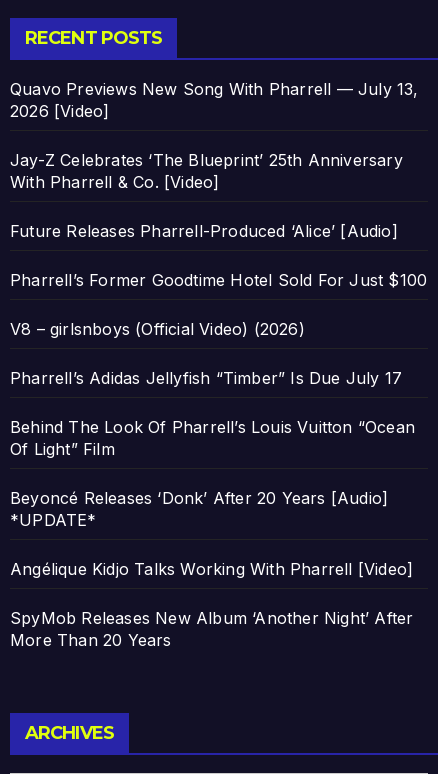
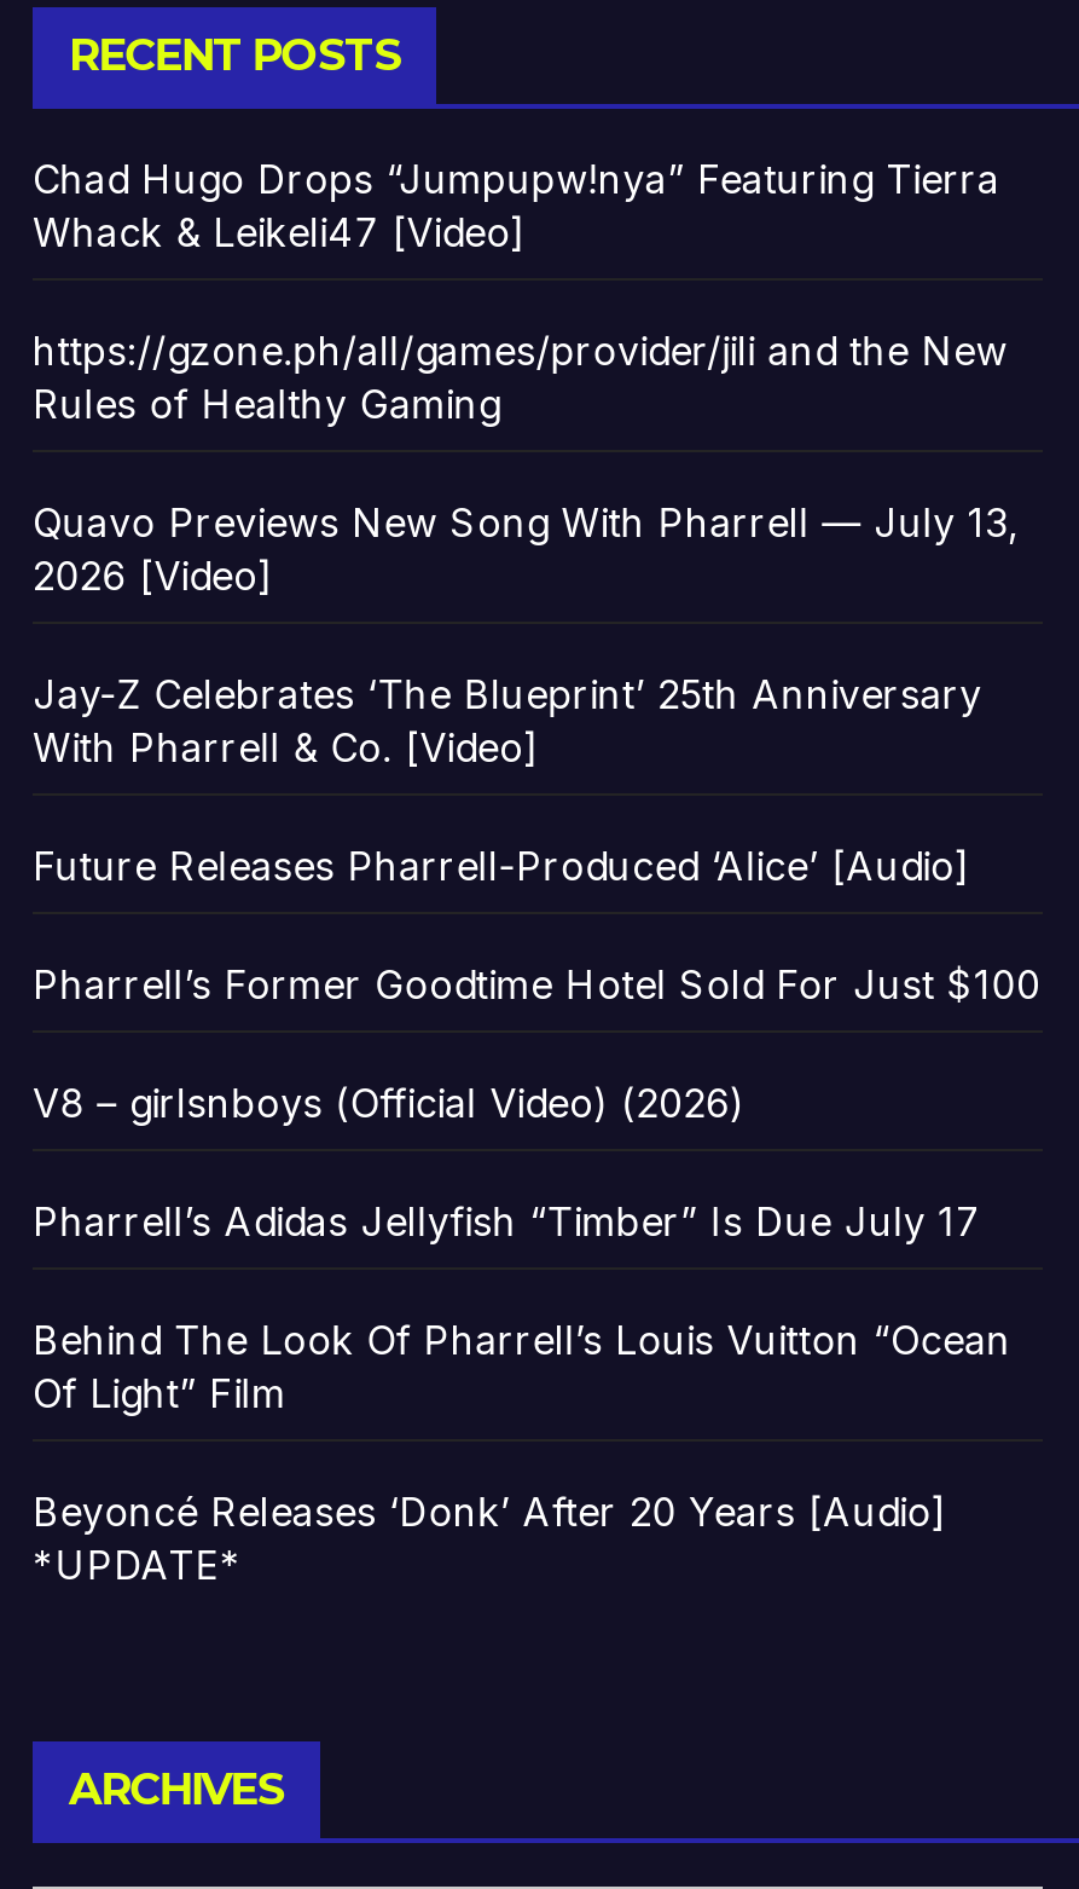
none -> [33,154,1007,427] Chad Hugo Drops “Jumpupw!nya” Featuring Tierra | Whack & Leikeli47 [Video] | https://gzone.ph/all/games/provider/jili and the New | Rules of Healthy Gaming
moved [10,79,427,530] -> [33,497,1041,1588]: Quavo Previews New Song With Pharrell — July 13, | 2026 [Video] | Jay-Z Celebrates ‘The Blueprint’ 25th Anniversary | ... | Beyoncé Releases ‘Donk’ After 20 Years [Audio] | *UPDATE*
[10,559,413,650] Angélique Kidjo Talks Working With Pharrell [Video] | SpyMob Releases New Album ‘Another Night’ After | More Than 20 Years -> none

